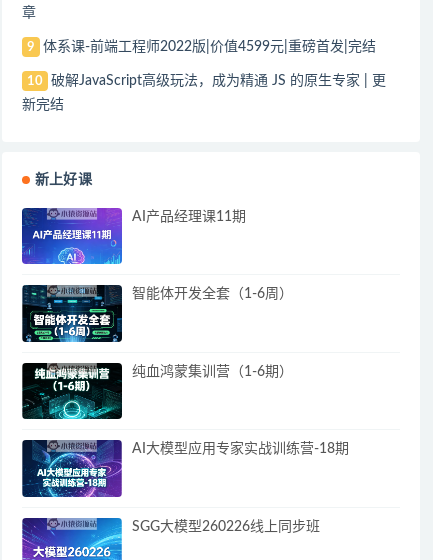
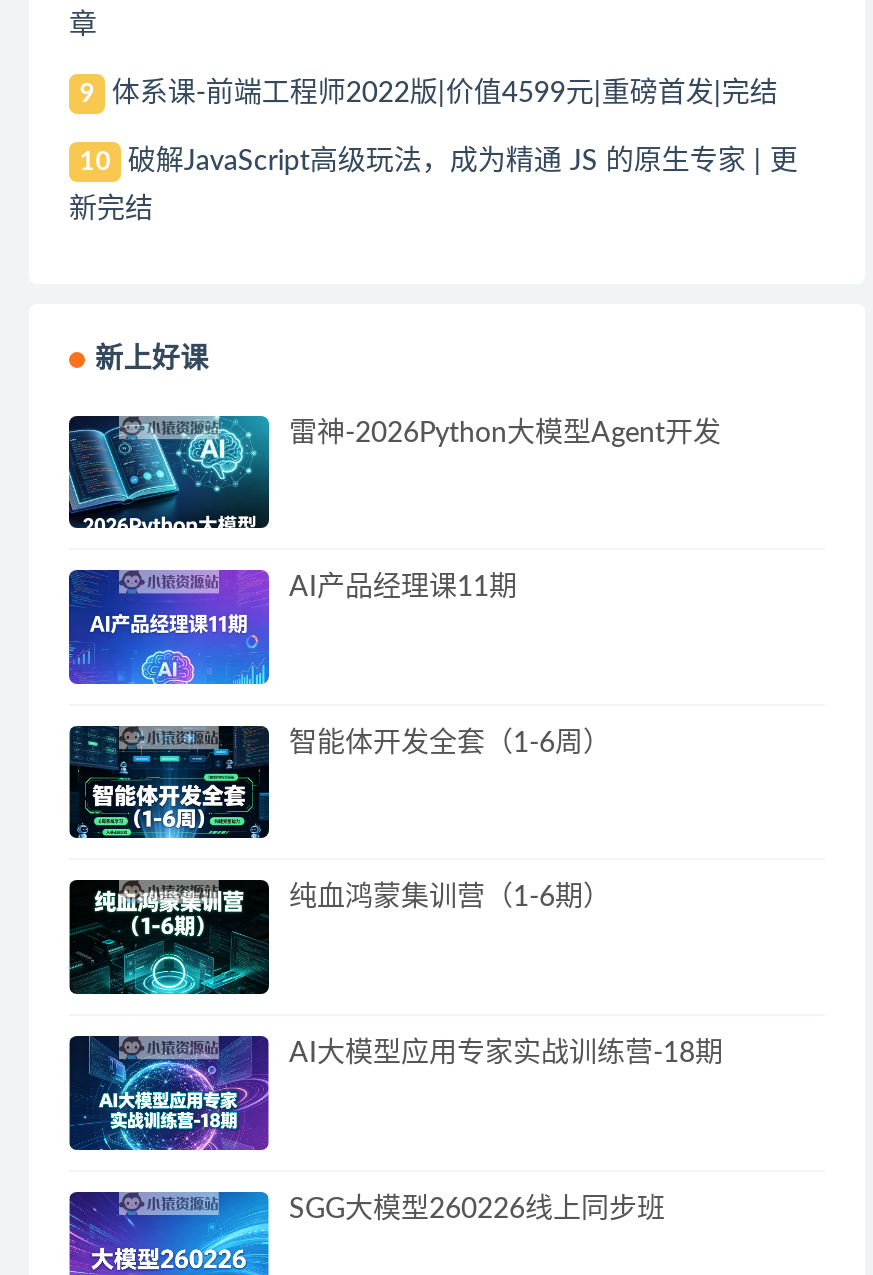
none -> [67,414,721,530] [image] | 雷神-2026Python大模型Agent开发

